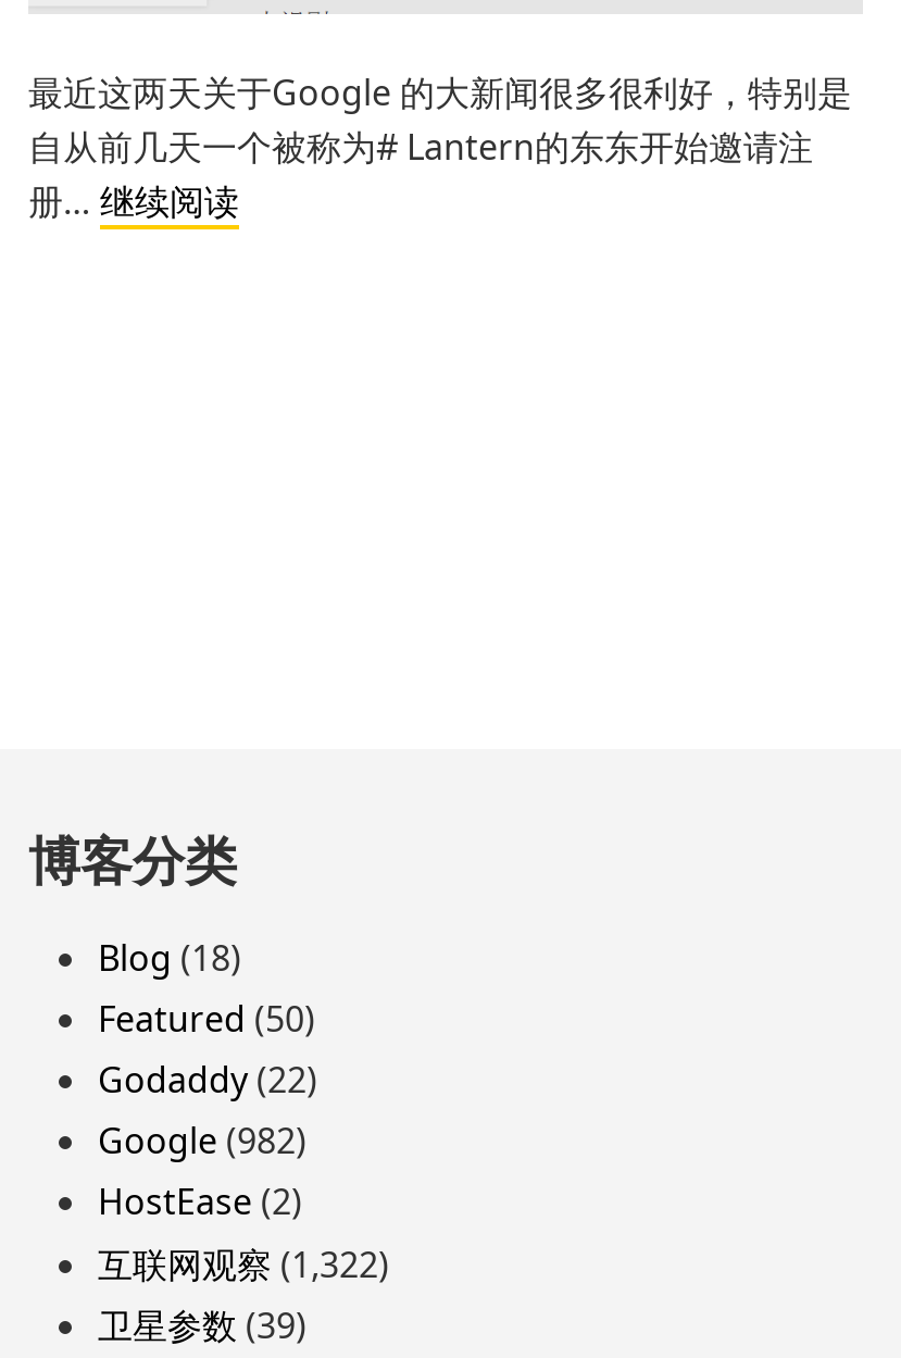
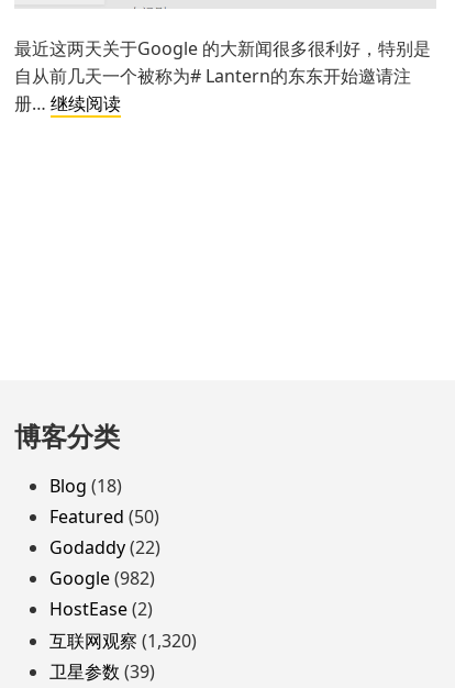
[98,1240,389,1288] 互联网观察(1,322) -> [49,628,197,652] 互联网观察(1,320)

